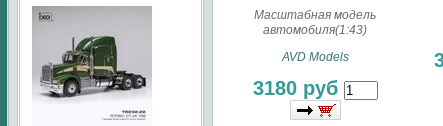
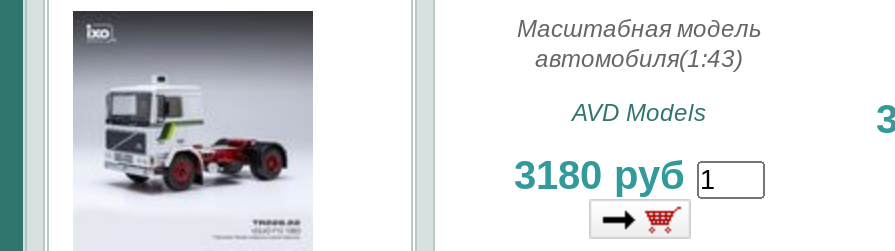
[33,7,151,100] [image] -> [73,11,313,197] [image]

